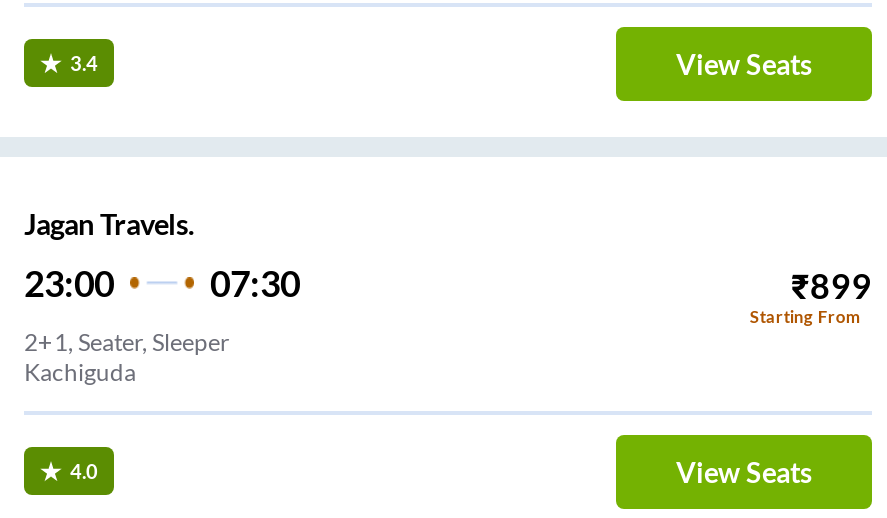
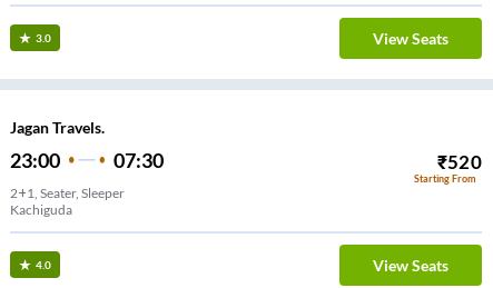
[70,51,98,75] 3.4 -> [36,31,51,45] 3.0
[791,265,872,307] ₹899 -> [437,150,482,174] ₹520

